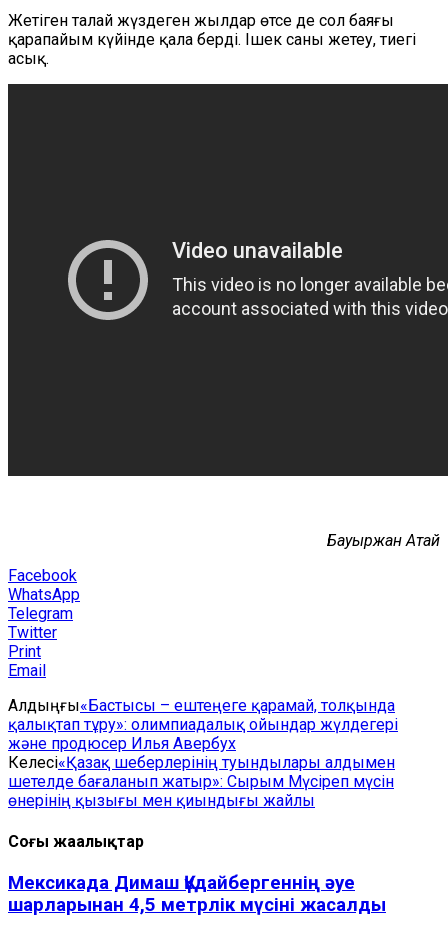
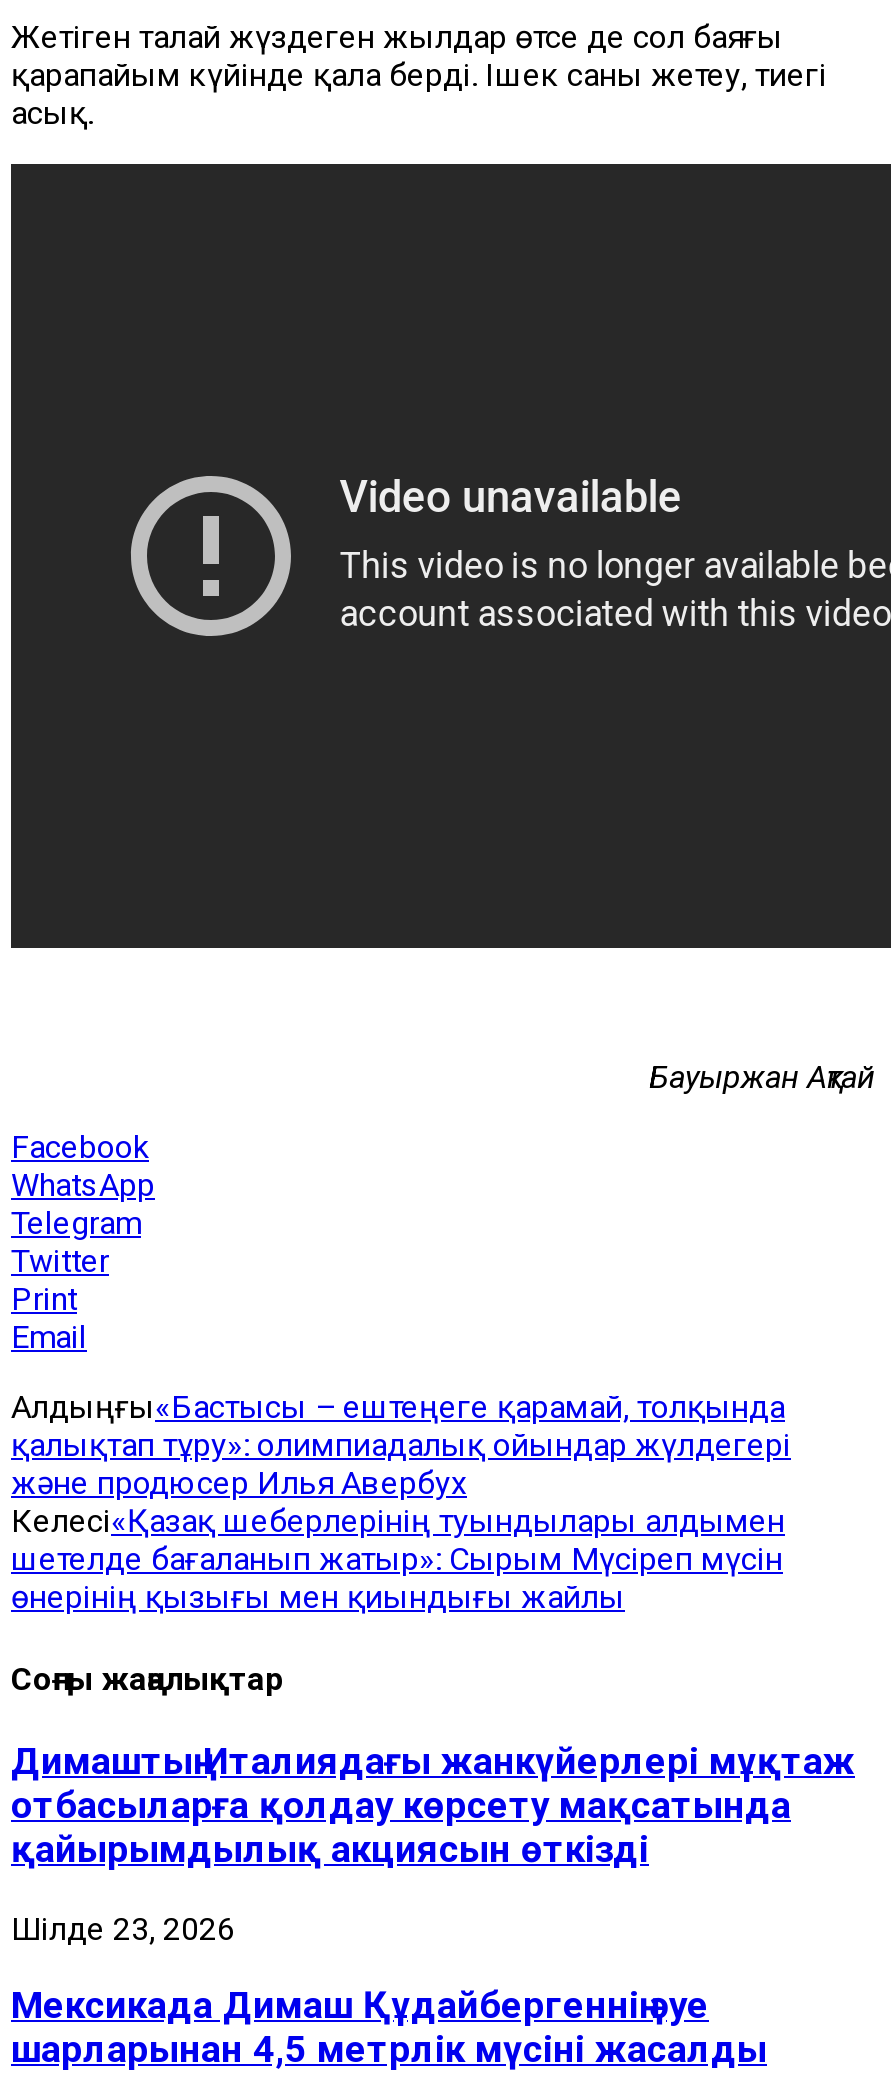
none -> [11,1740,855,1947] Димаштың Италиядағы жанкүйерлері мұқтаж | отбасыларға қолдау көрсету мақсатында | қайырымдылық акциясын өткізді | Шілде 23, 2026

